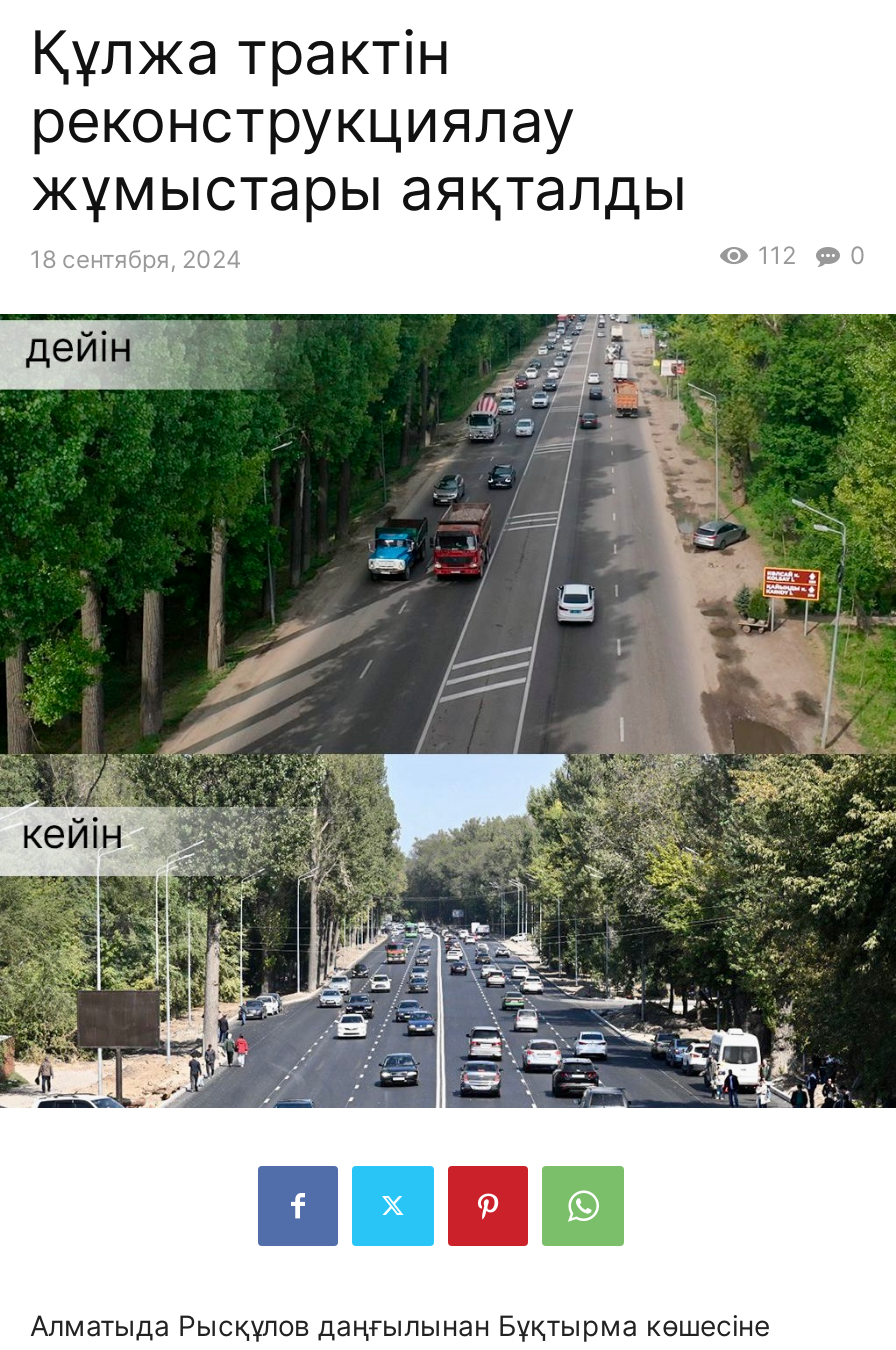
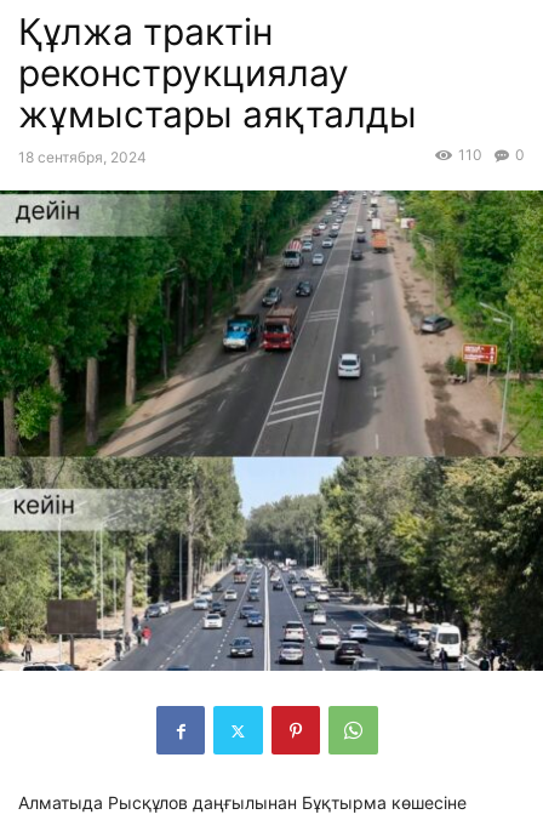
[758,240,866,270] 112 0 -> [458,146,525,164] 110 0

